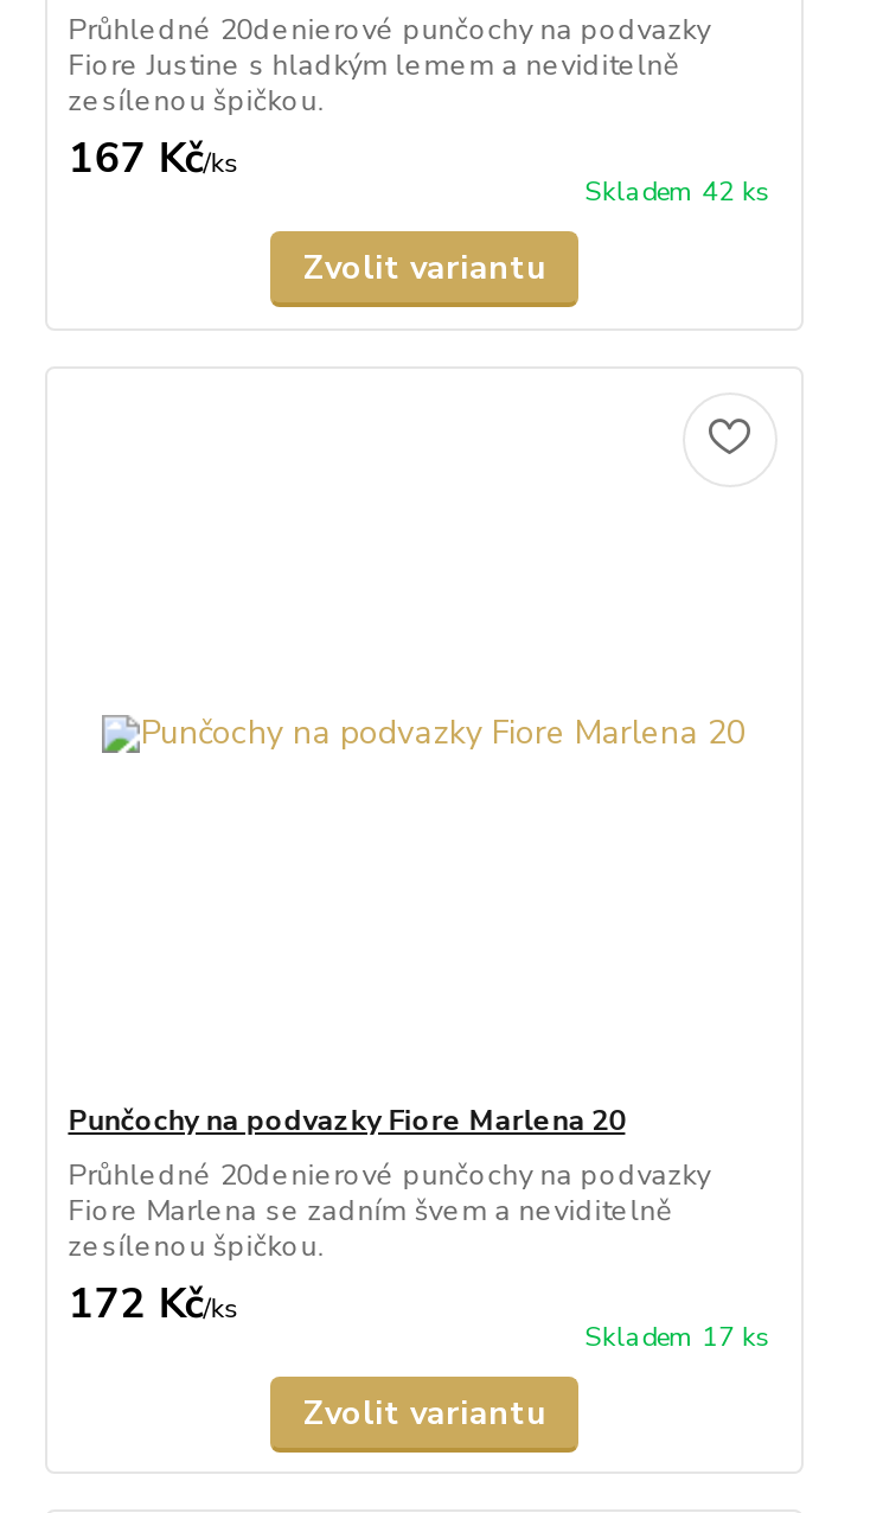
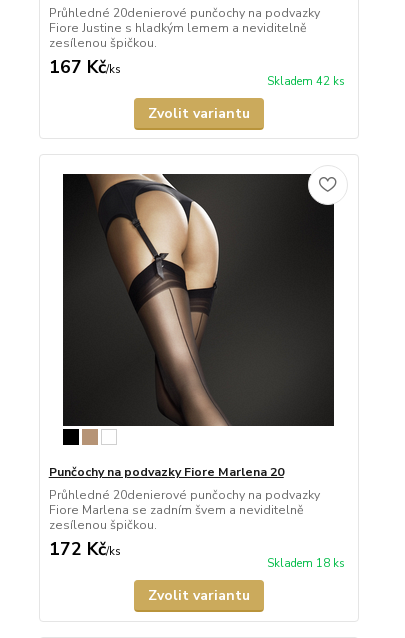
none -> [62,173,335,446] [image]
[585,1320,770,1355] Skladem 17 ks -> [267,556,345,571] Skladem 18 ks

